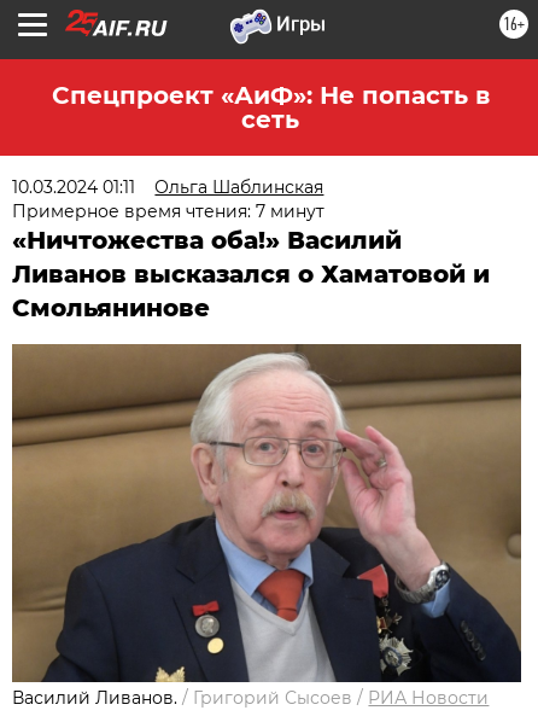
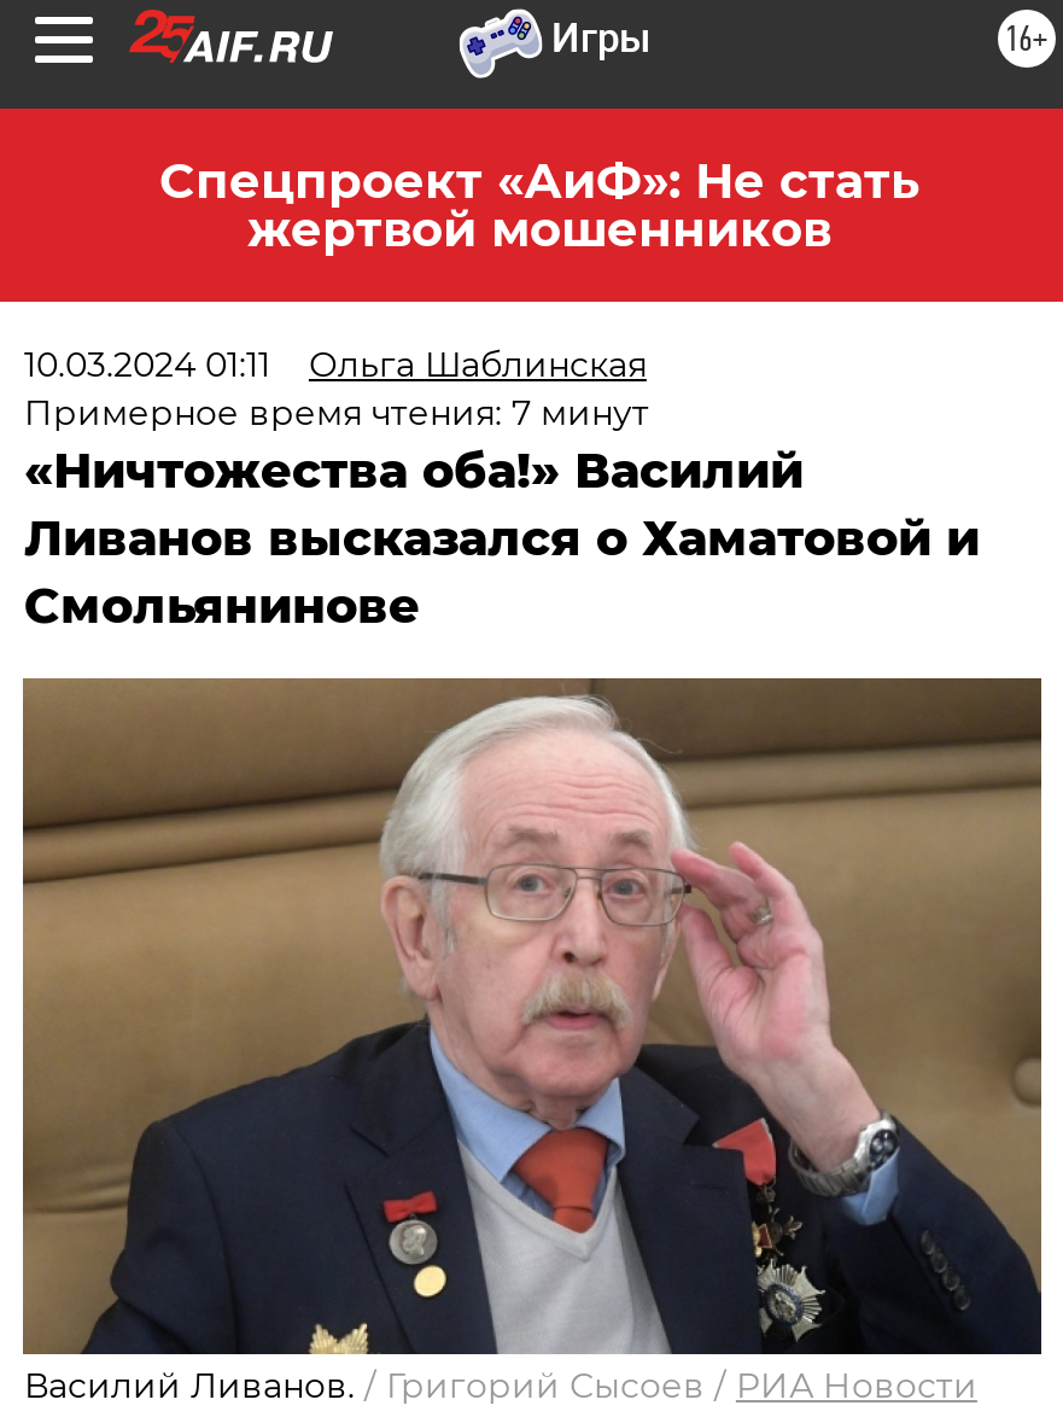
[51,81,489,134] Спецпроект «АиФ»: Не попасть в | сеть -> [159,152,919,258] Спецпроект «АиФ»: Не стать | жертвой мошенников

